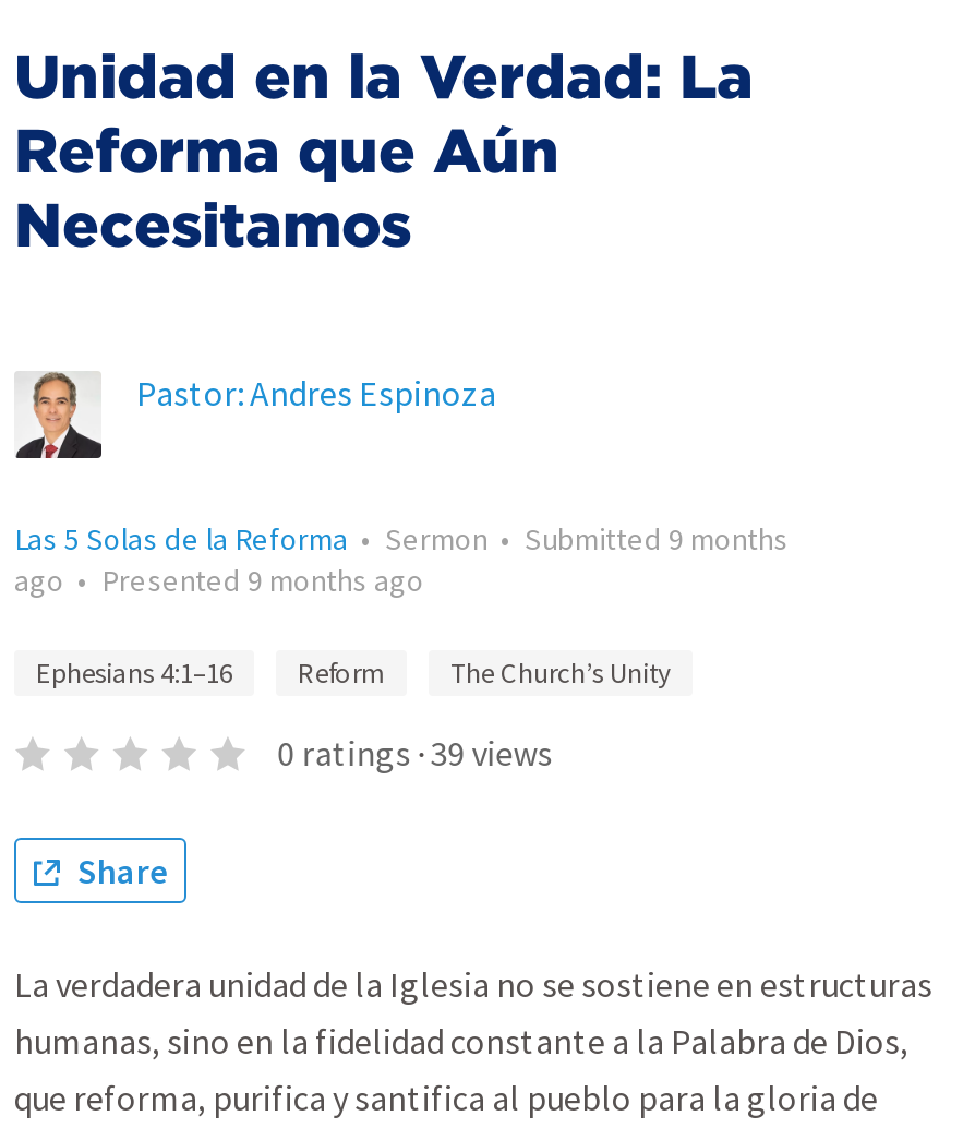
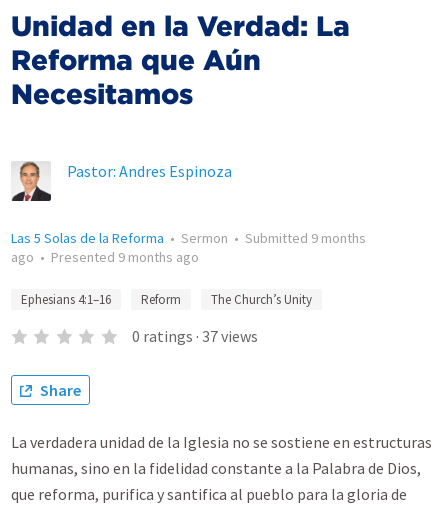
[277,731,552,775] 0 ratings · 39 views -> [132,326,258,346] 0 ratings · 37 views

